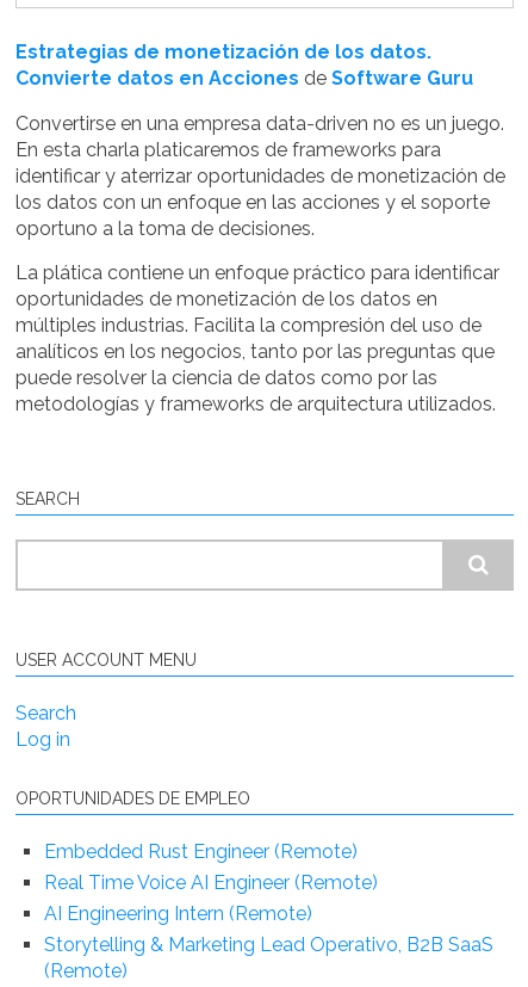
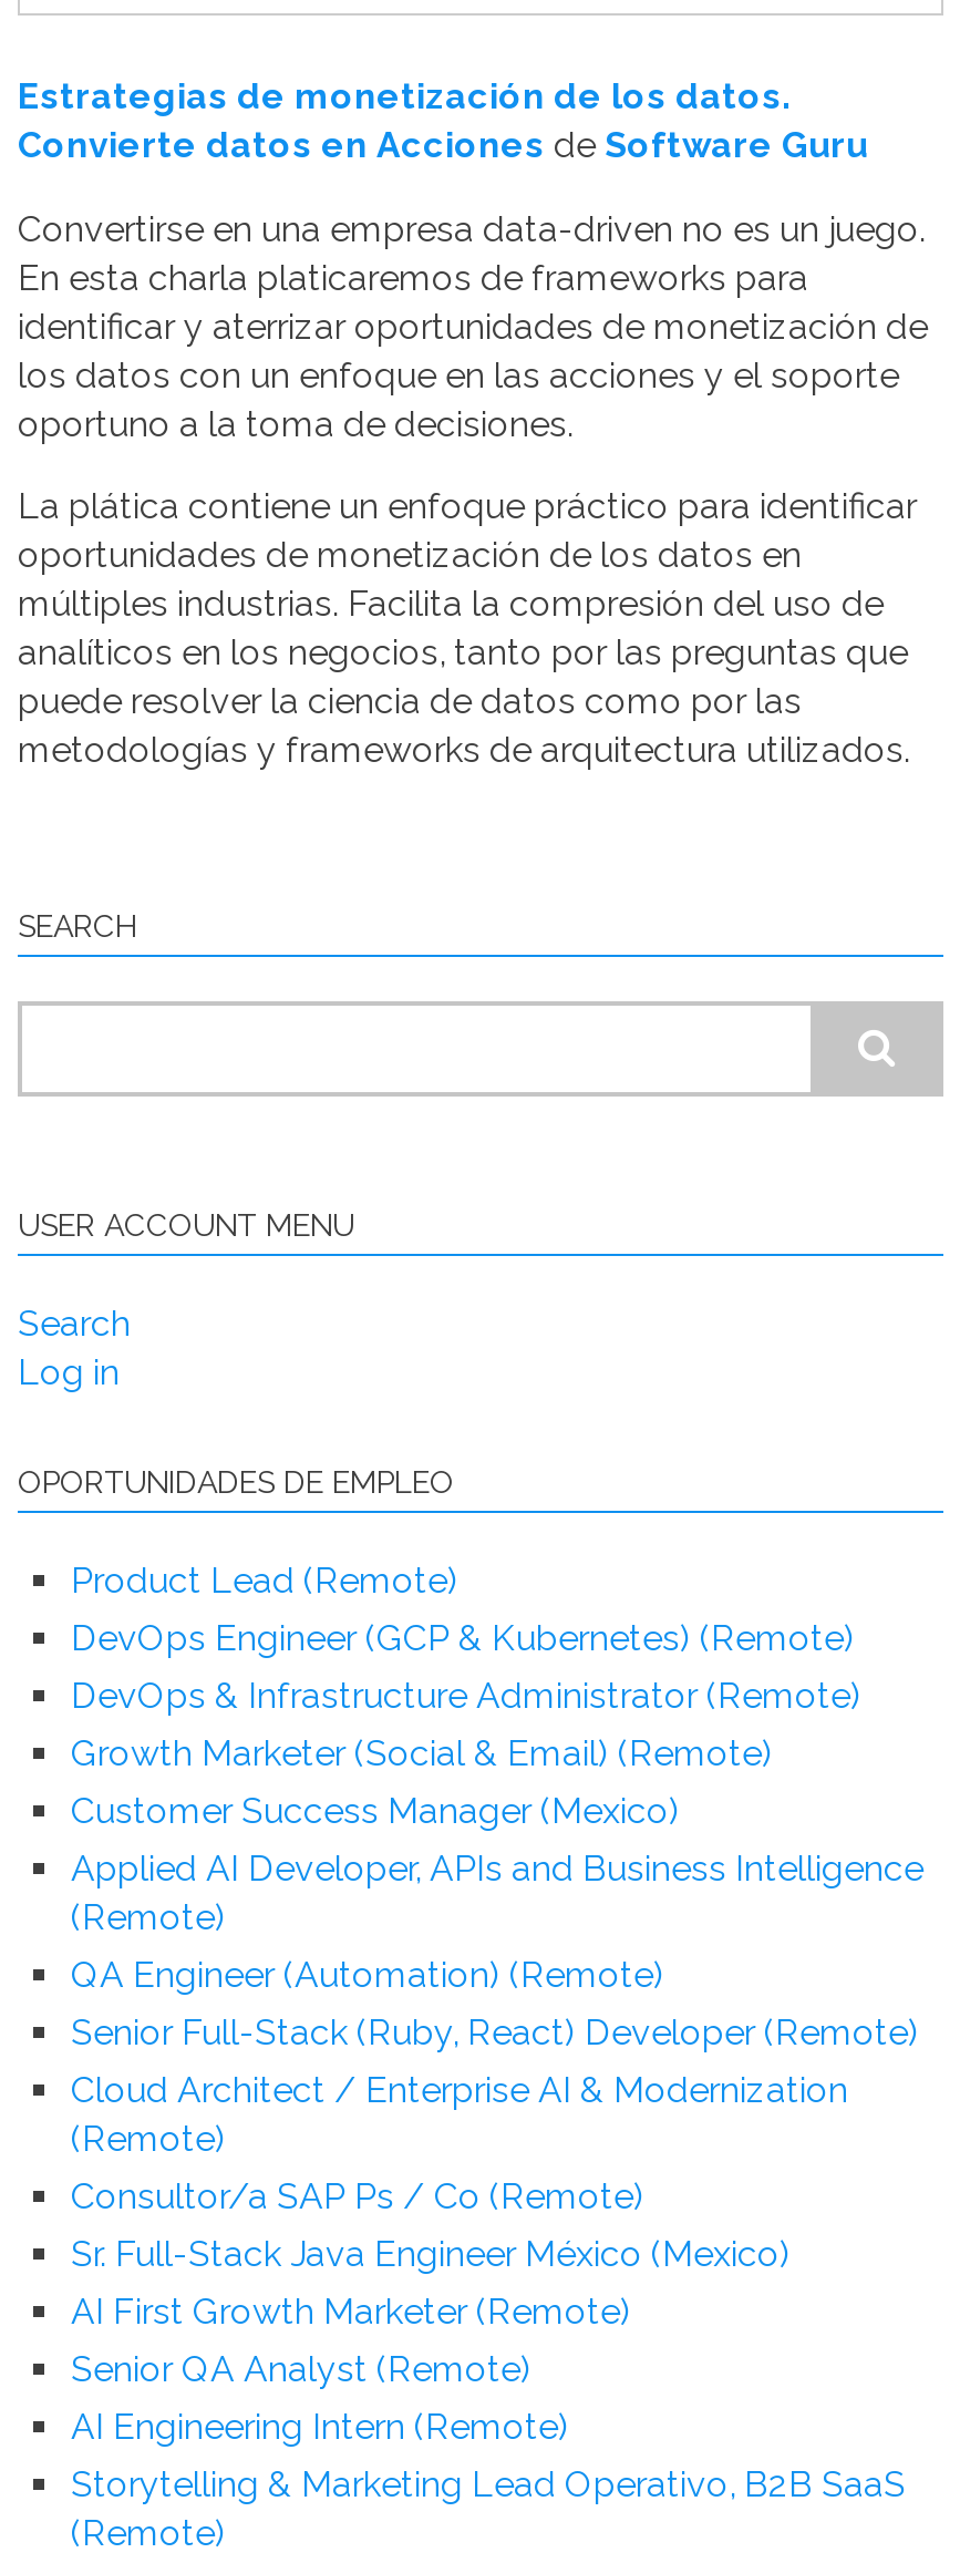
[44,840,378,894] Embedded Rust Engineer (Remote) | Real Time Voice AI Engineer (Remote) -> [71,1559,923,2390] Product Lead (Remote) | DevOps Engineer (GCP & Kubernetes) (Remote) | DevOps & Infrastructure Administrator (Remote) | Growth Marketer (Social & Email) (Remote) | Customer Success Manager (Mexico) | Applied AI Developer, APIs and Business Intelligence | (Remote) | QA Engineer (Automation) (Remote) | Senior Full-Stack (Ruby, React) Developer (Remote) | Cloud Architect / Enterprise AI & Modernization | (Remote) | Consultor/a SAP Ps / Co (Remote) | Sr. Full-Stack Java Engineer México (Mexico) | AI First Growth Marketer (Remote) | Senior QA Analyst (Remote)

